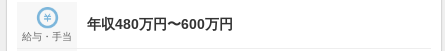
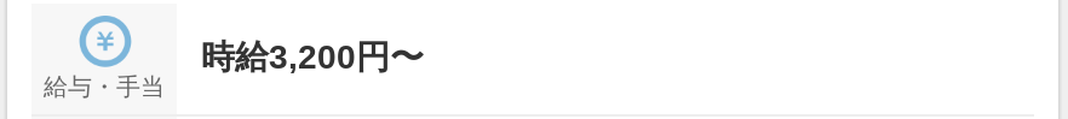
[87,16,233,32] 年収480万円〜600万円 -> [201,36,424,75] 時給3,200円〜

